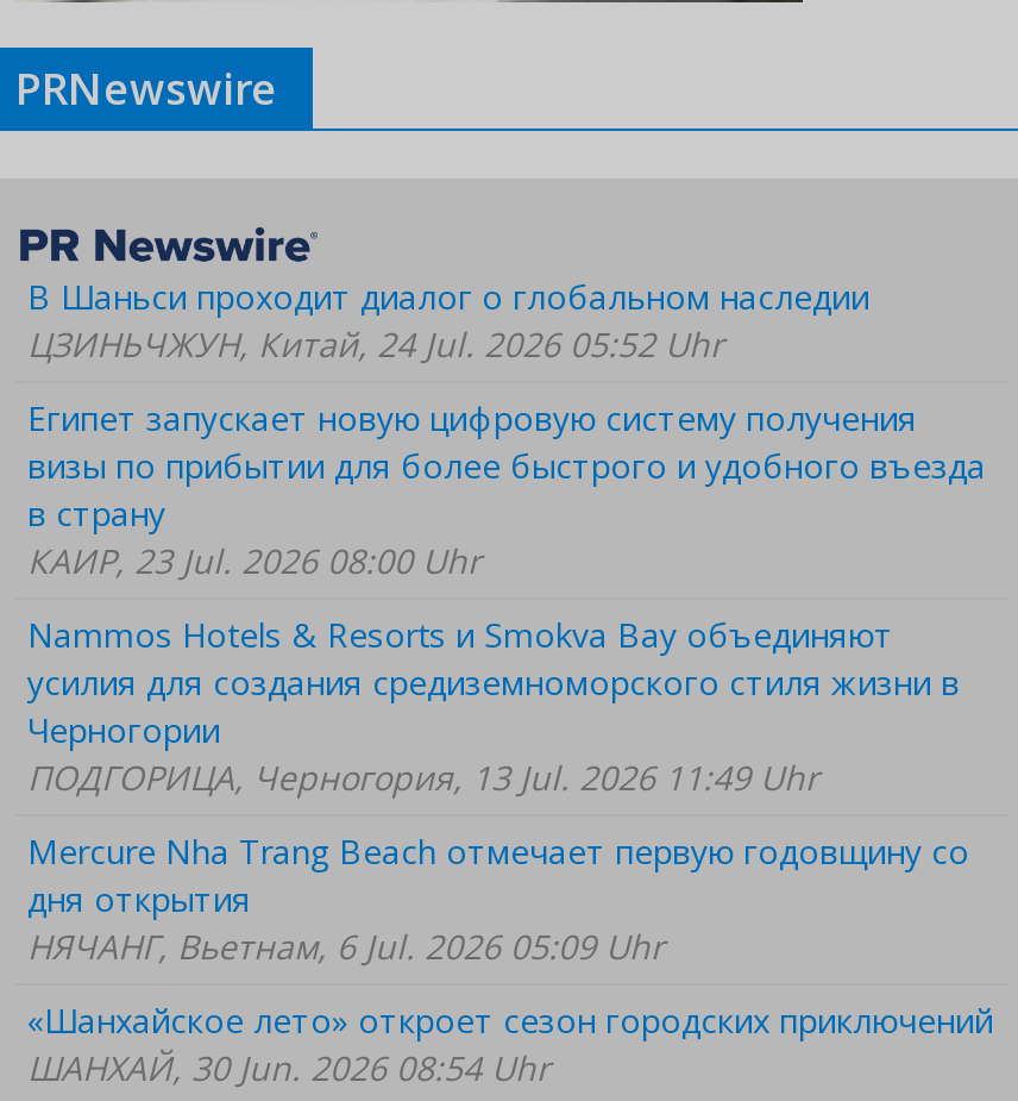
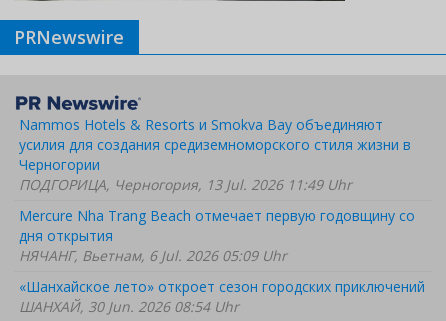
[27,274,986,584] В Шаньси проходит диалог о глобальном наследии | ЦЗИНЬЧЖУН, Китай, 24 Jul. 2026 05:52 Uhr | Египет запускает новую цифровую систему получения | визы по прибытии для более быстрого и удобного въезда | в страну | КАИР, 23 Jul. 2026 08:00 Uhr -> none

